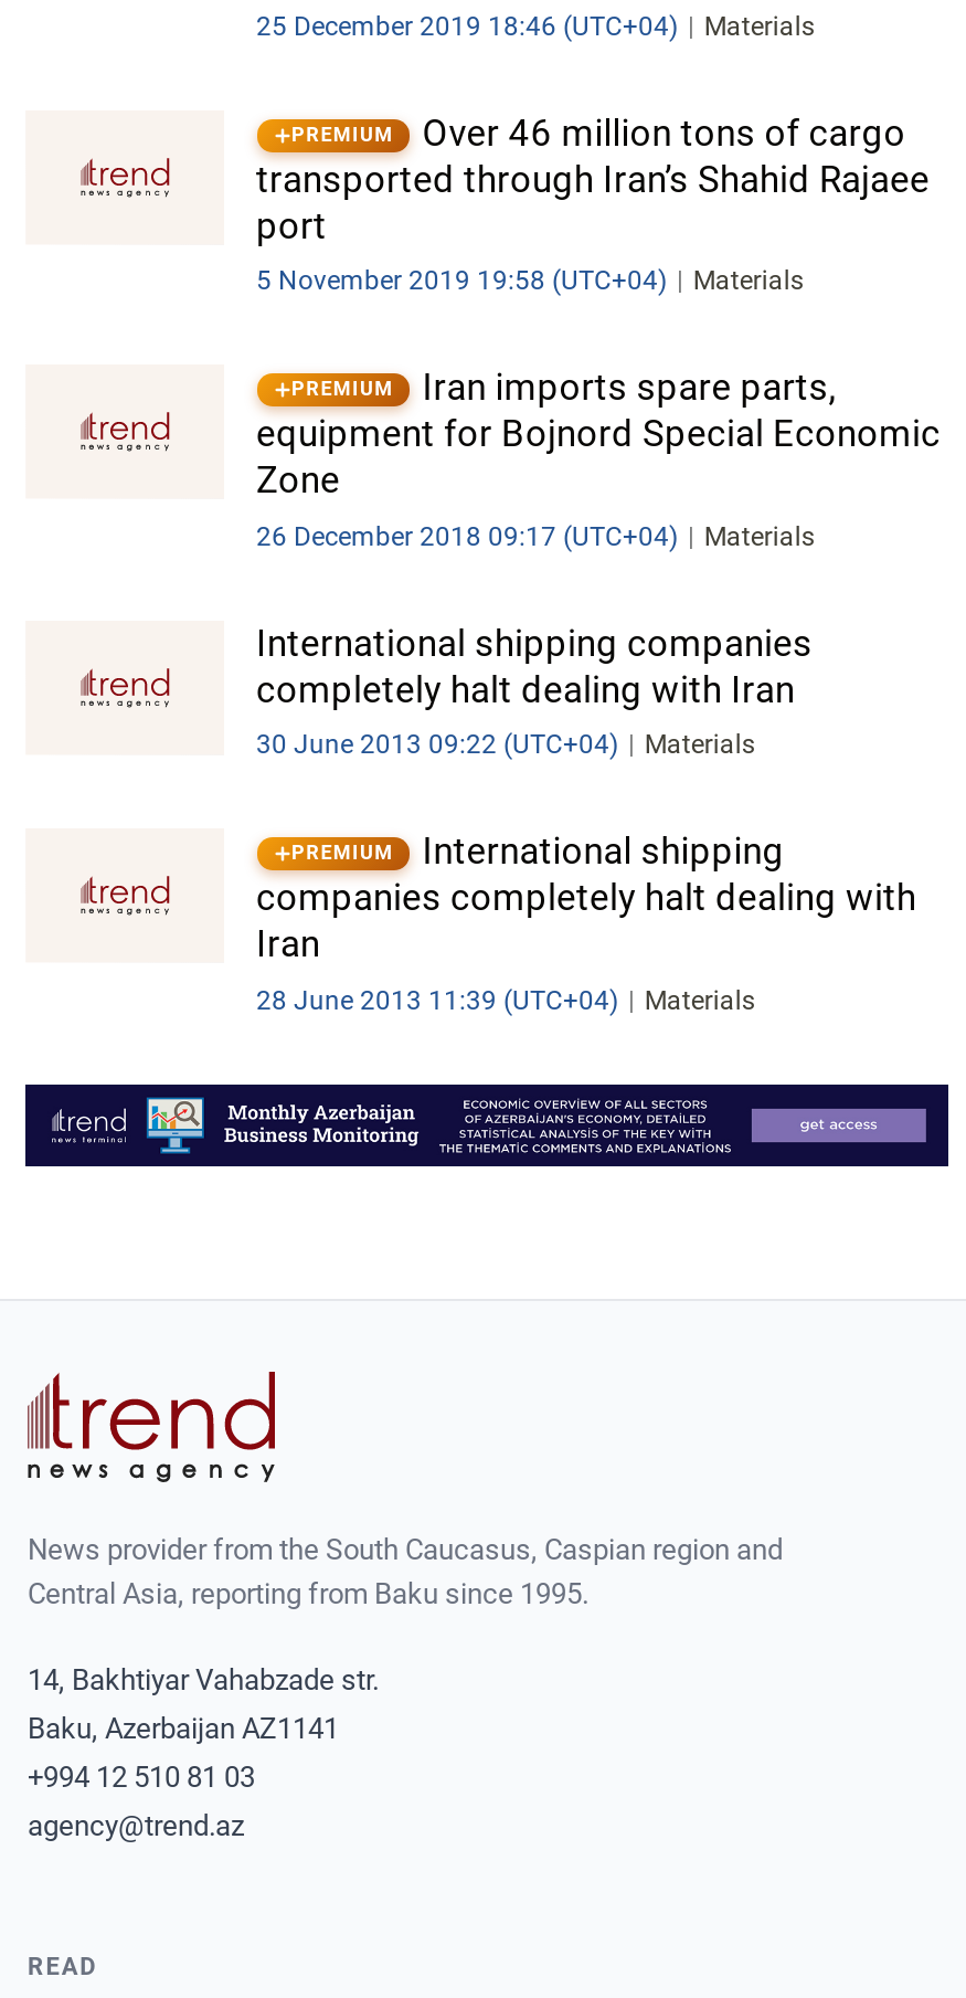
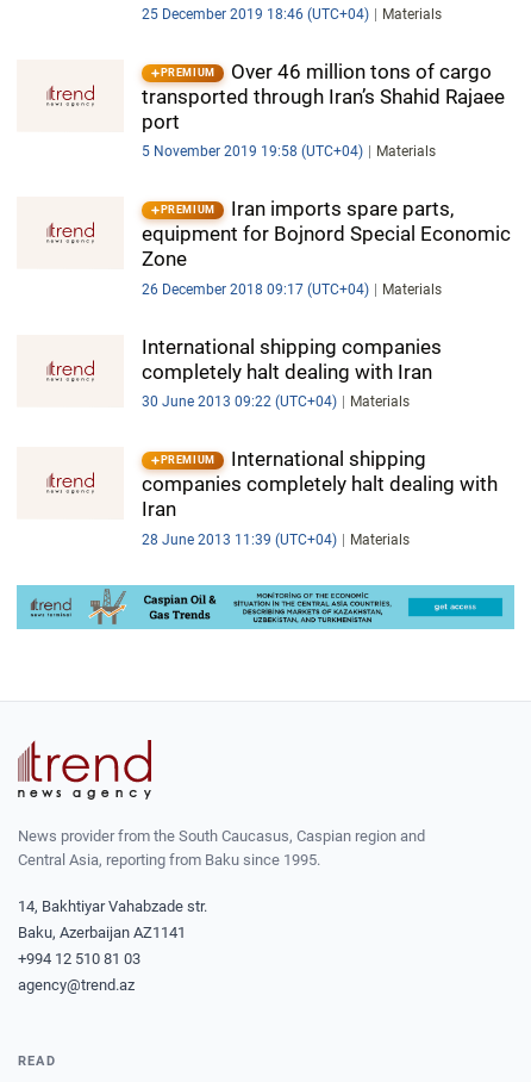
[23,1082,951,1169] [image] -> [15,584,516,630] [image]

